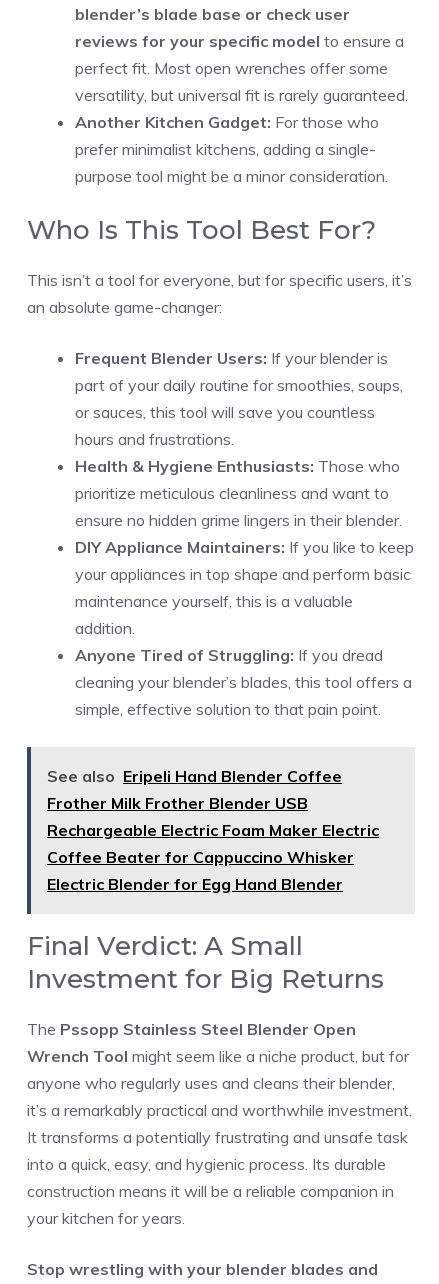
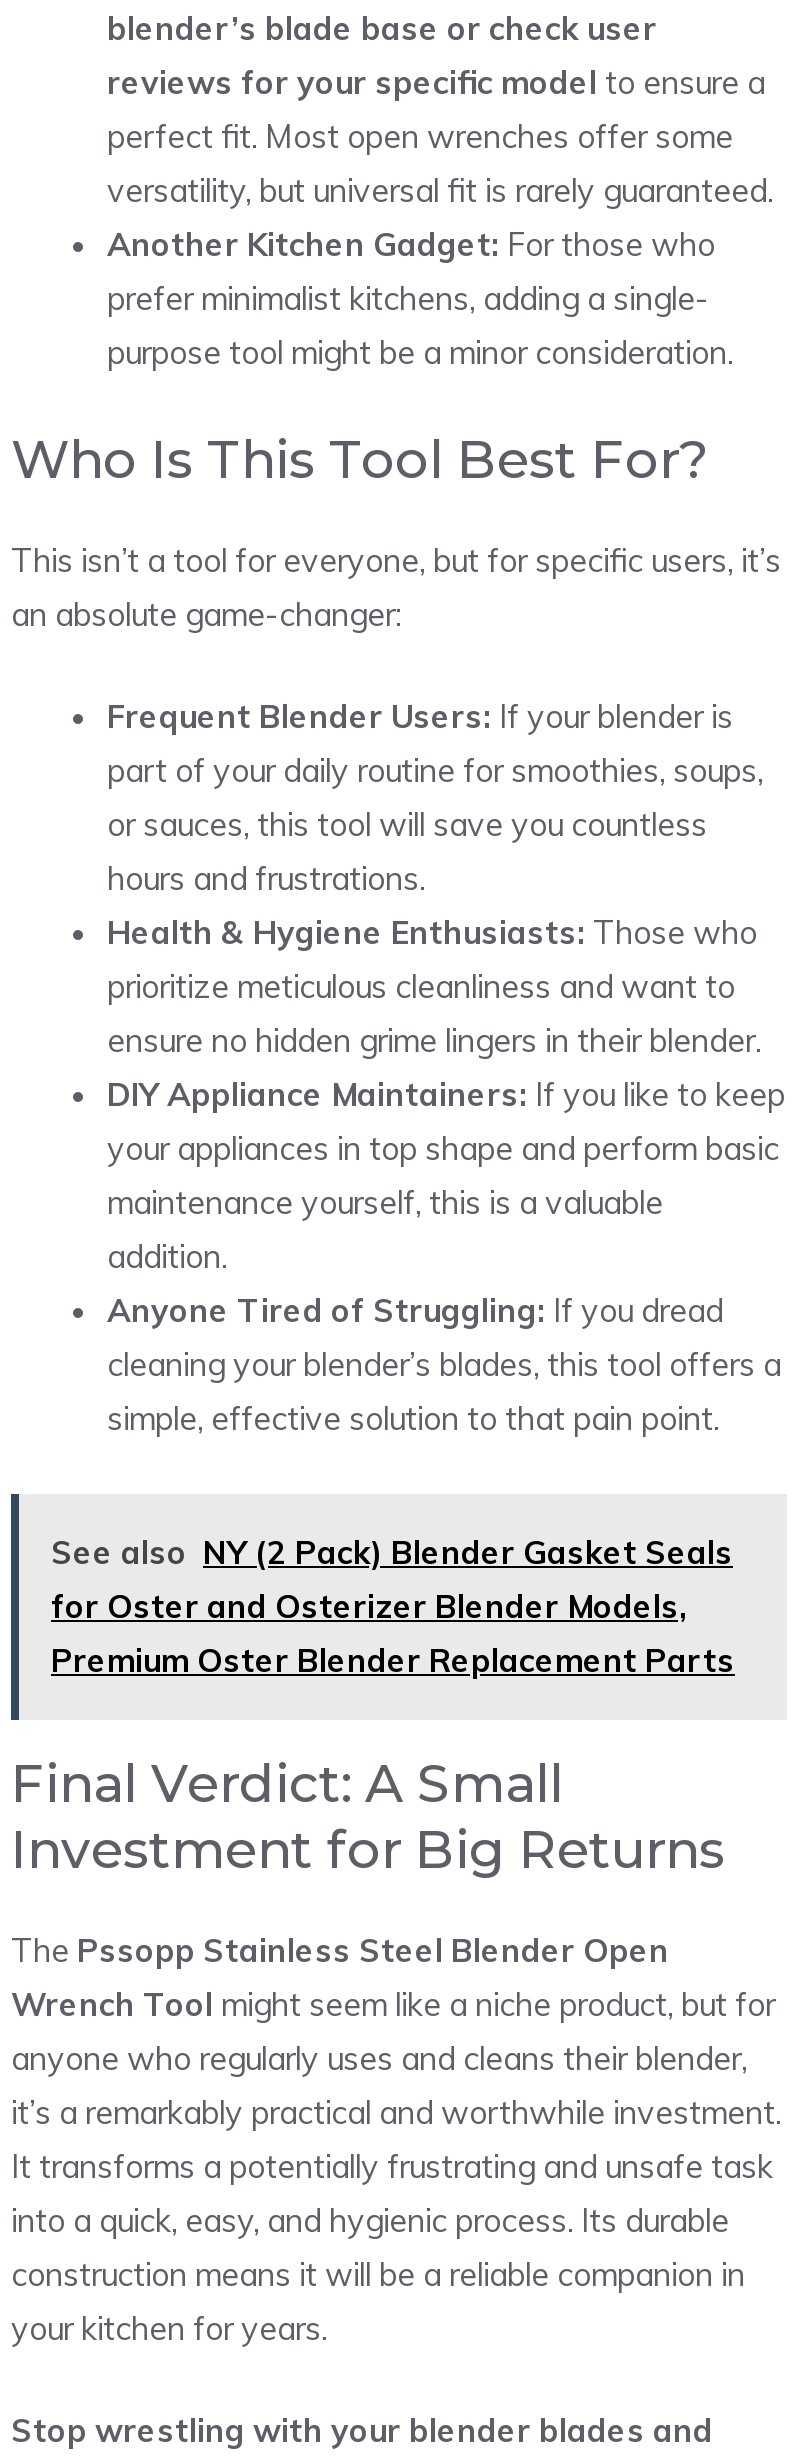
[47,766,379,894] See also Eripeli Hand Blender Coffee | Frother Milk Frother Blender USB | Rechargeable Electric Foam Maker Electric | Coffee Beater for Cappuccino Whisker | Electric Blender for Egg Hand Blender -> [51,1532,735,1680] See also NY (2 Pack) Blender Gasket Seals | for Oster and Osterizer Blender Models, | Premium Oster Blender Replacement Parts

